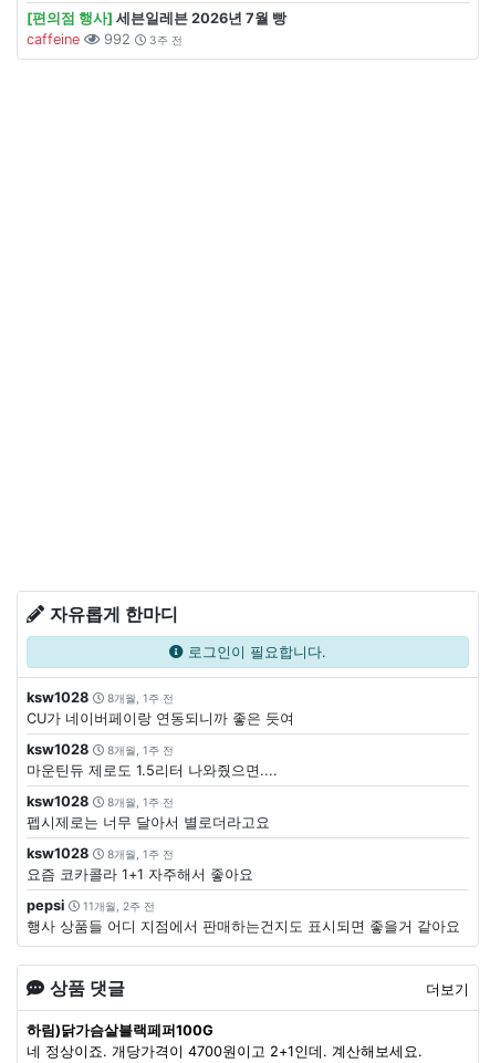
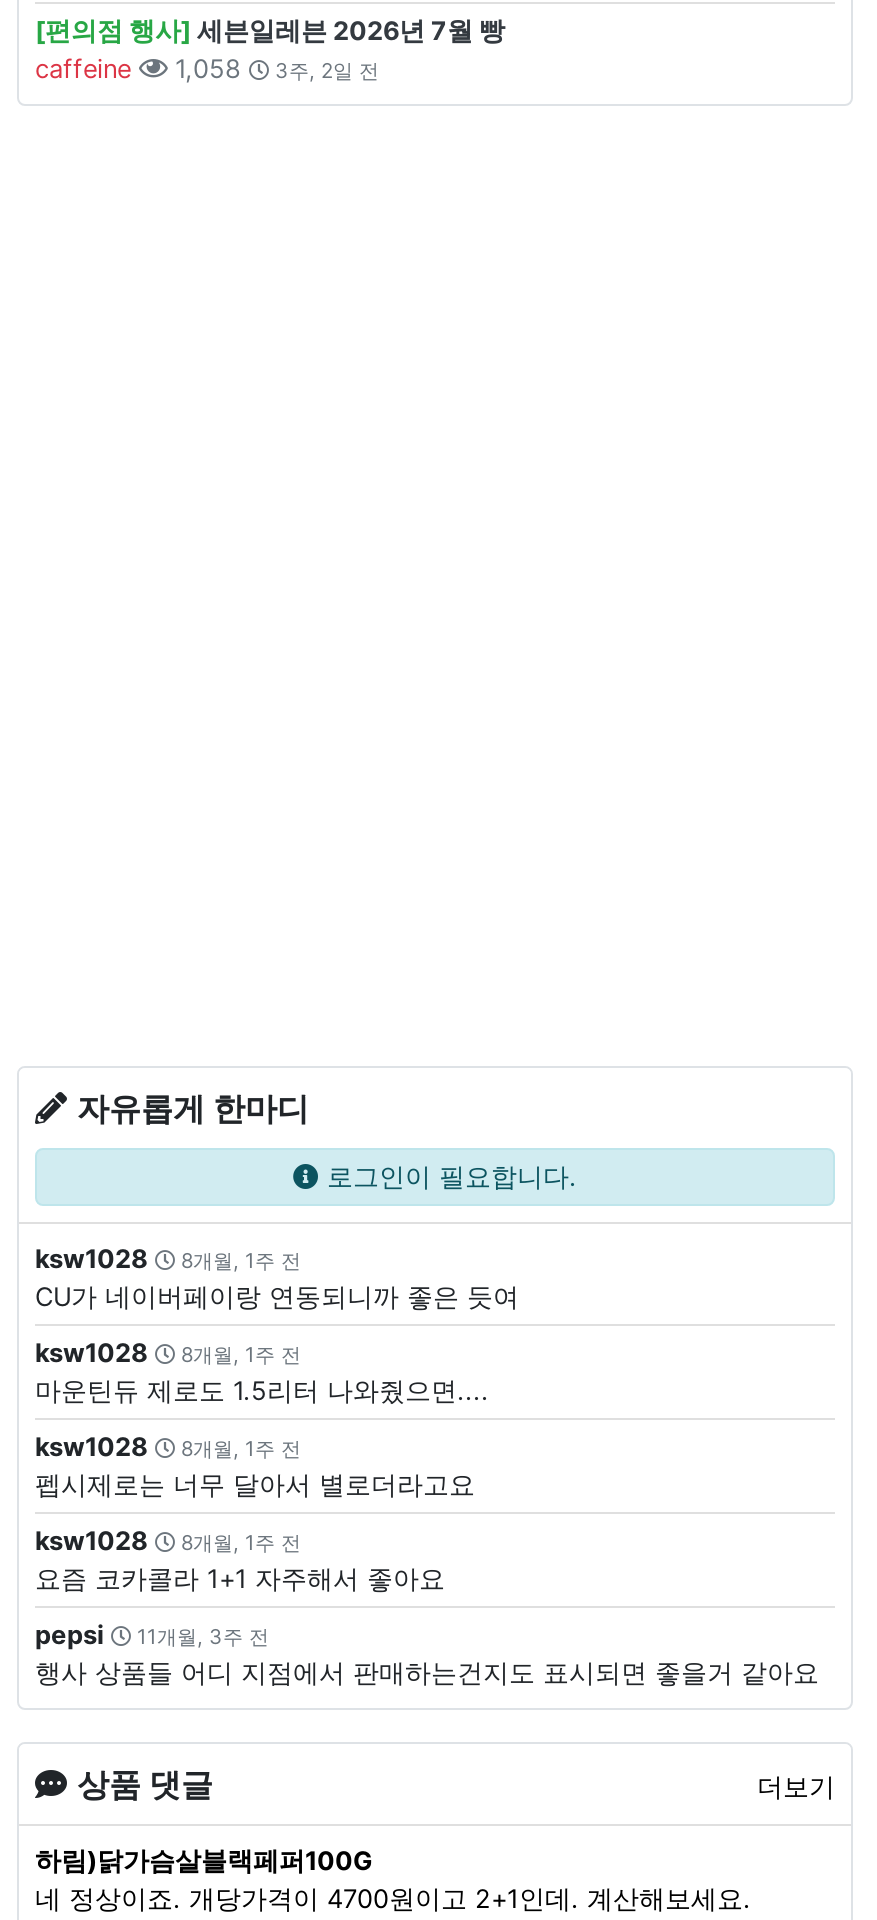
[100,31,183,48] 992 | 3주 전 -> [167,54,379,84] 1,058 | 3주, 2일 전
[27,897,155,914] pepsi 11개월, 2주 전 -> [35,1620,269,1650] pepsi 11개월, 3주 전

